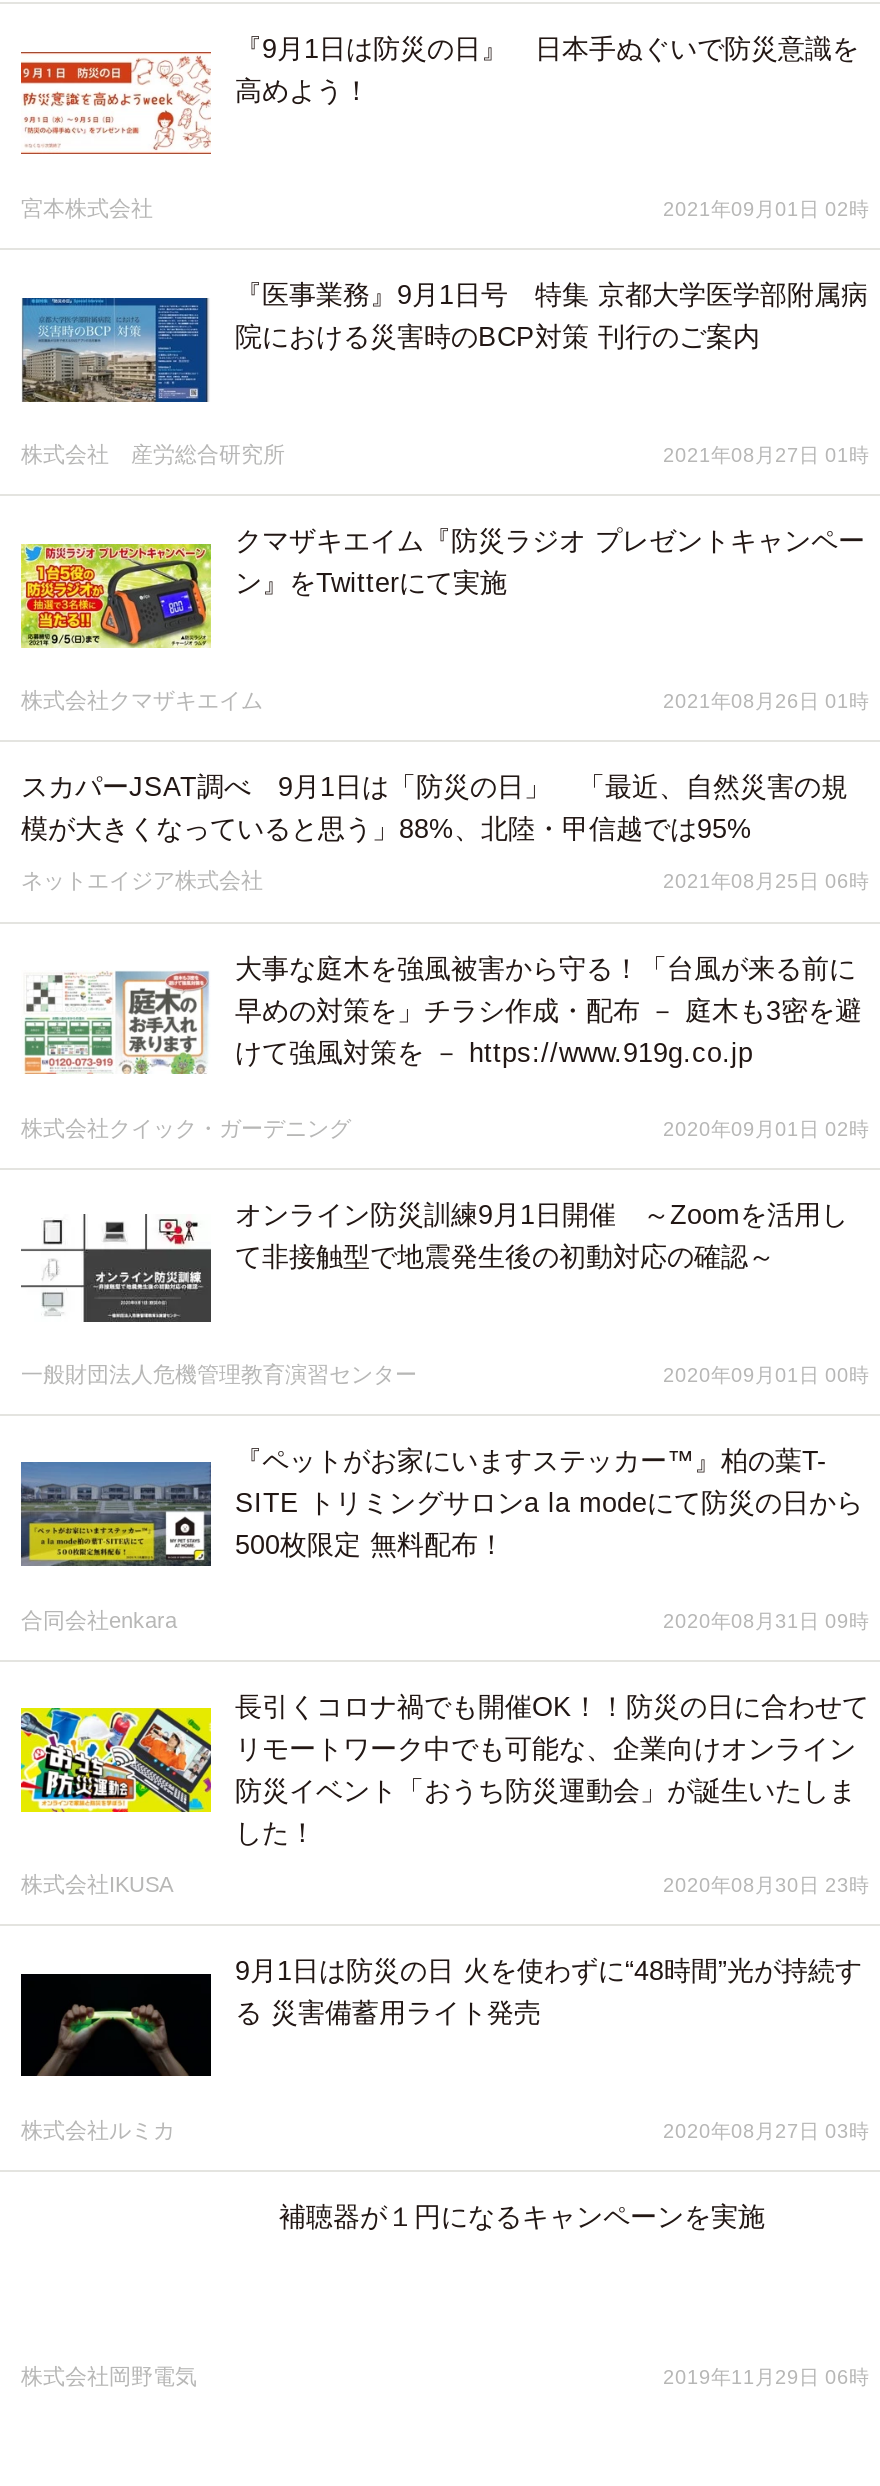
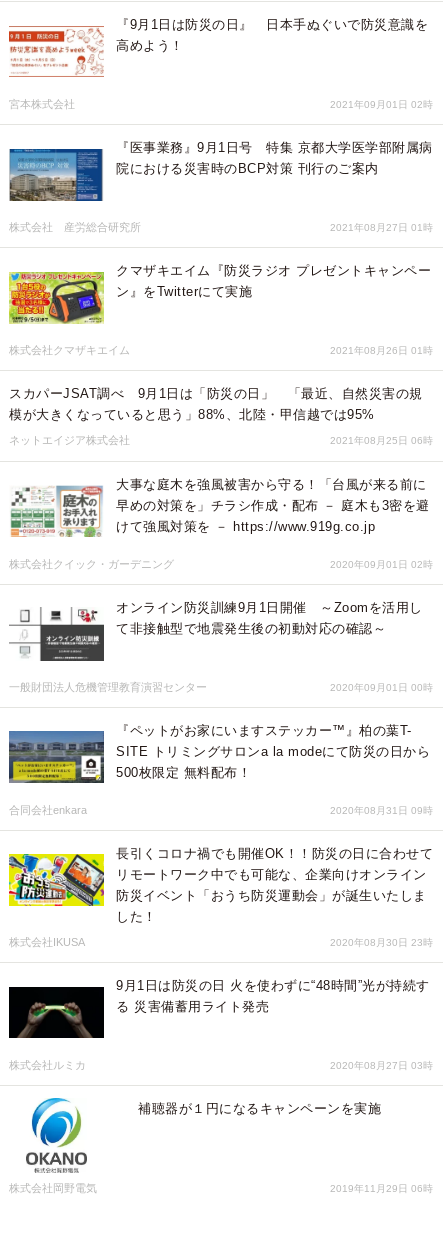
none -> [25,1097,88,1173] [image]

